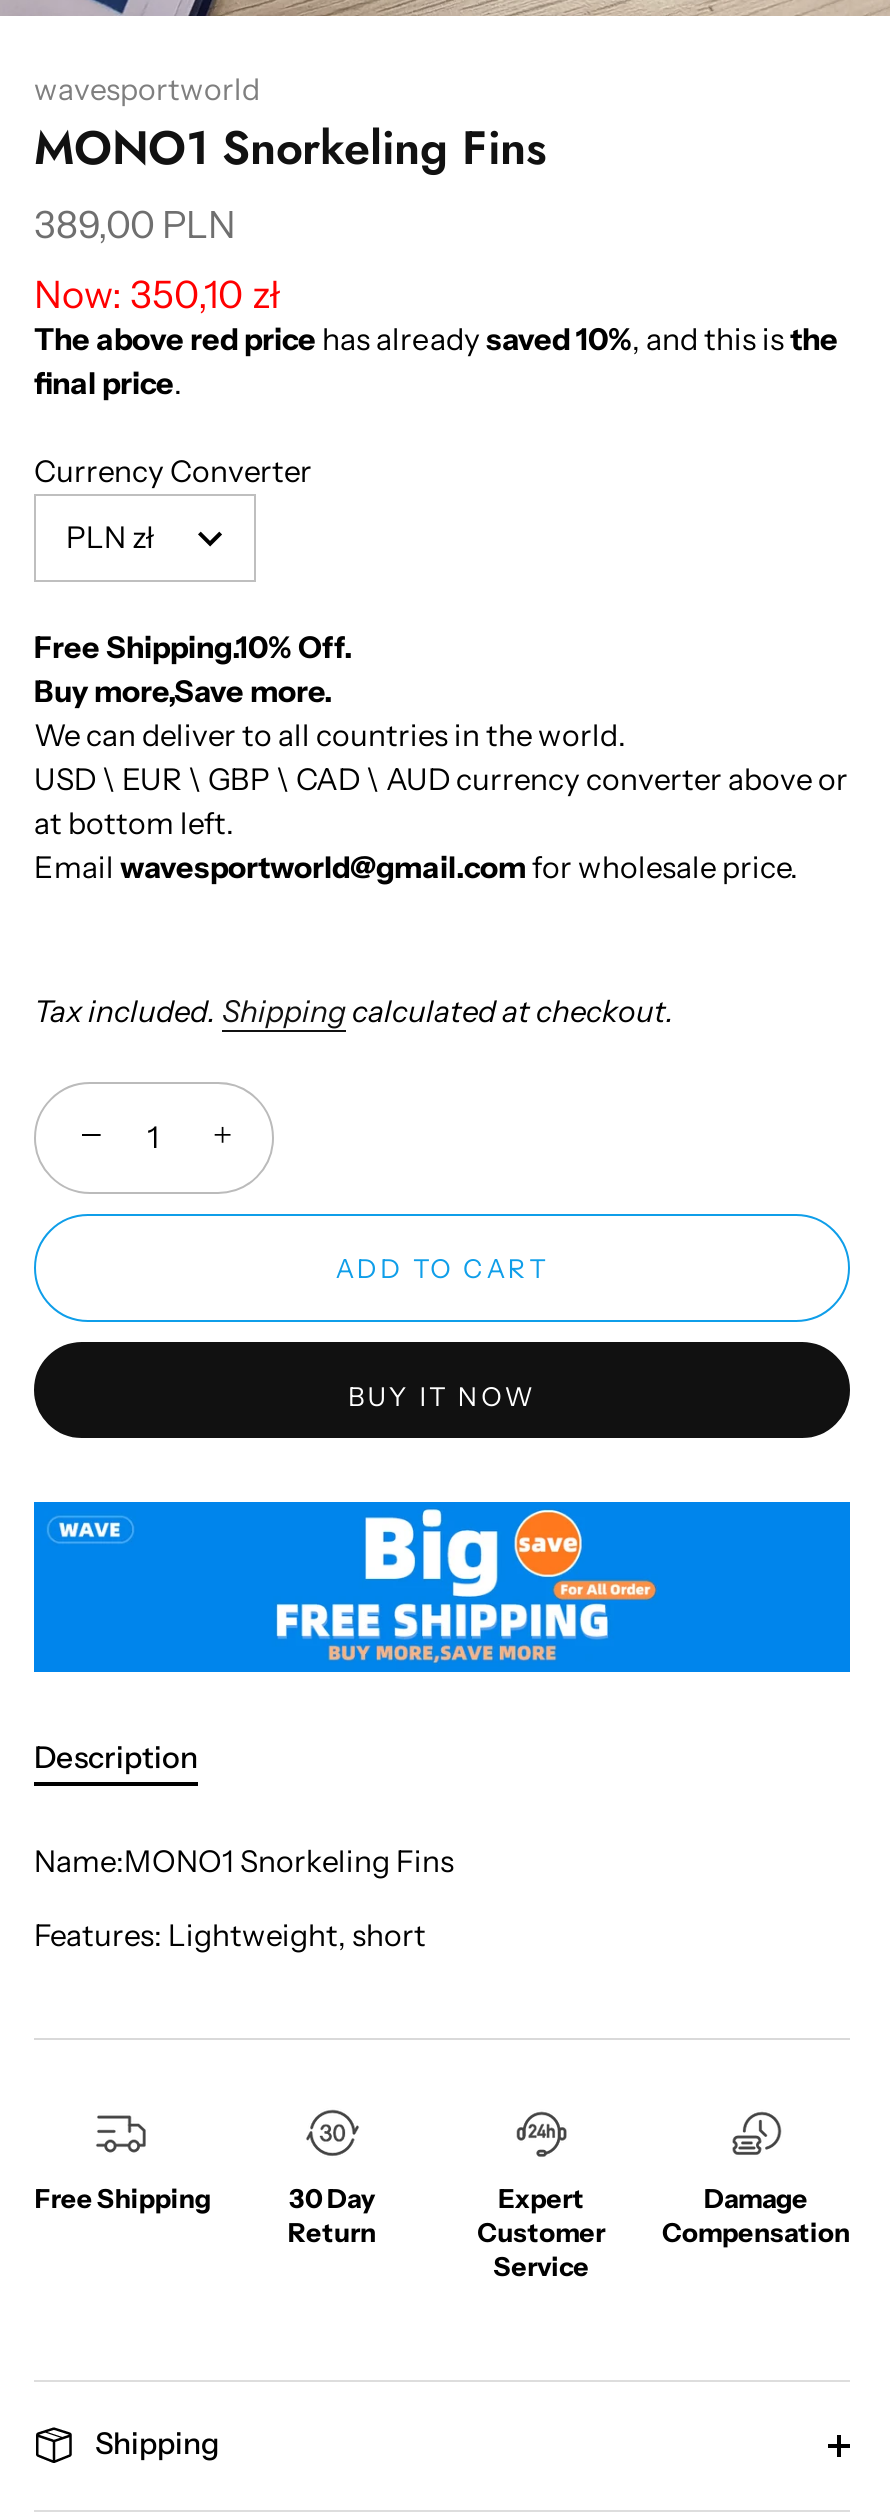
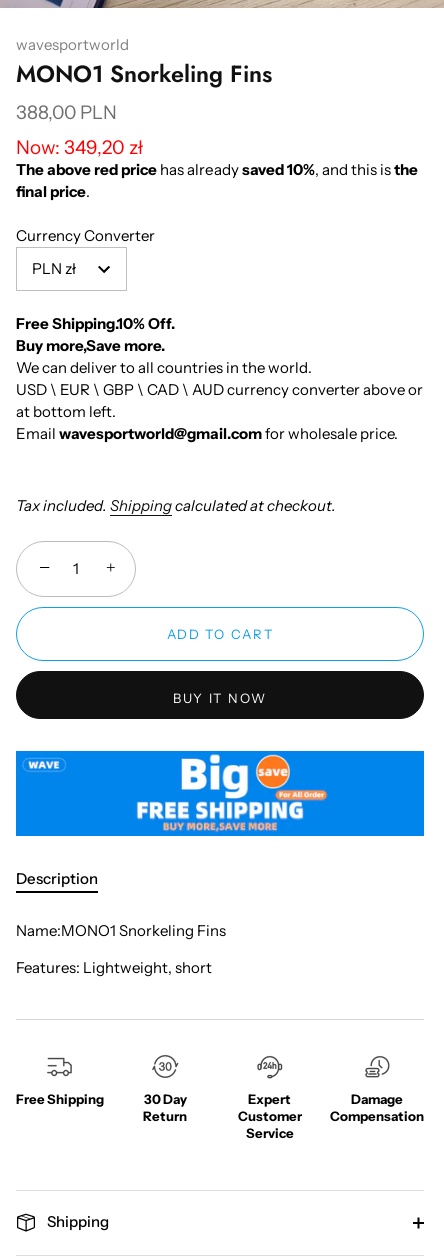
[34,202,236,248] 389,00 PLN -> [16,101,117,124] 388,00 PLN
[34,272,280,318] Now: 350,10 zł -> [16,136,143,159] Now: 349,20 zł

